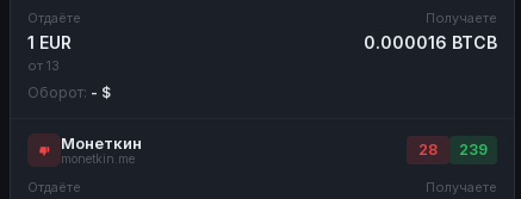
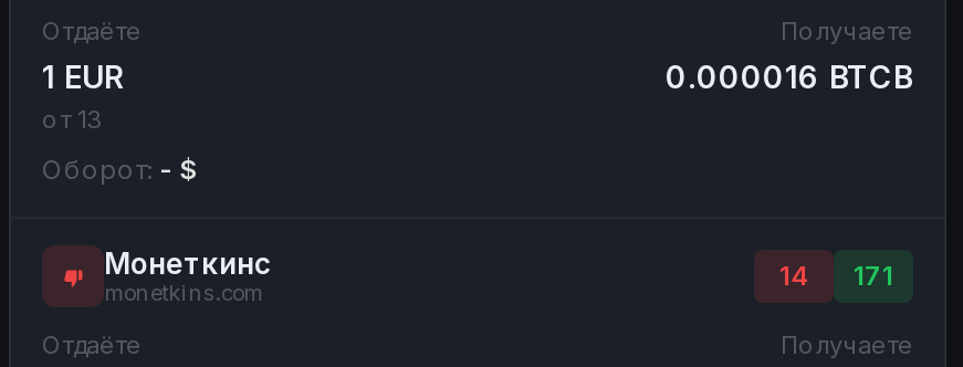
[61,133,142,166] Монеткин | monetkin.me -> [104,245,272,305] Монеткинс | monetkins.com
[418,140,488,158] 28 | 239 -> [779,258,893,291] 14 | 171

